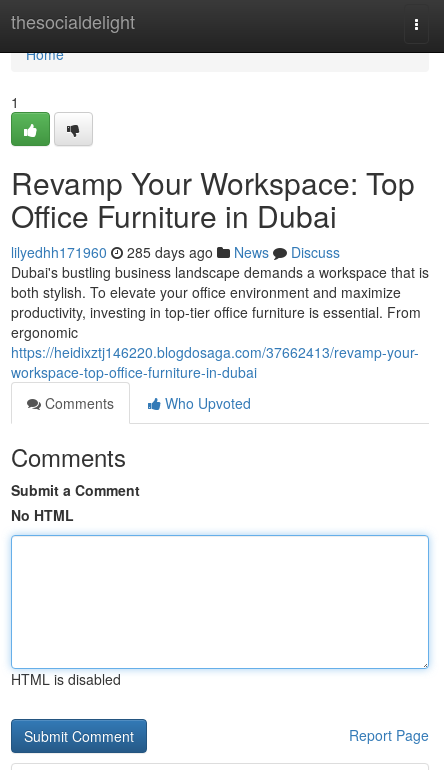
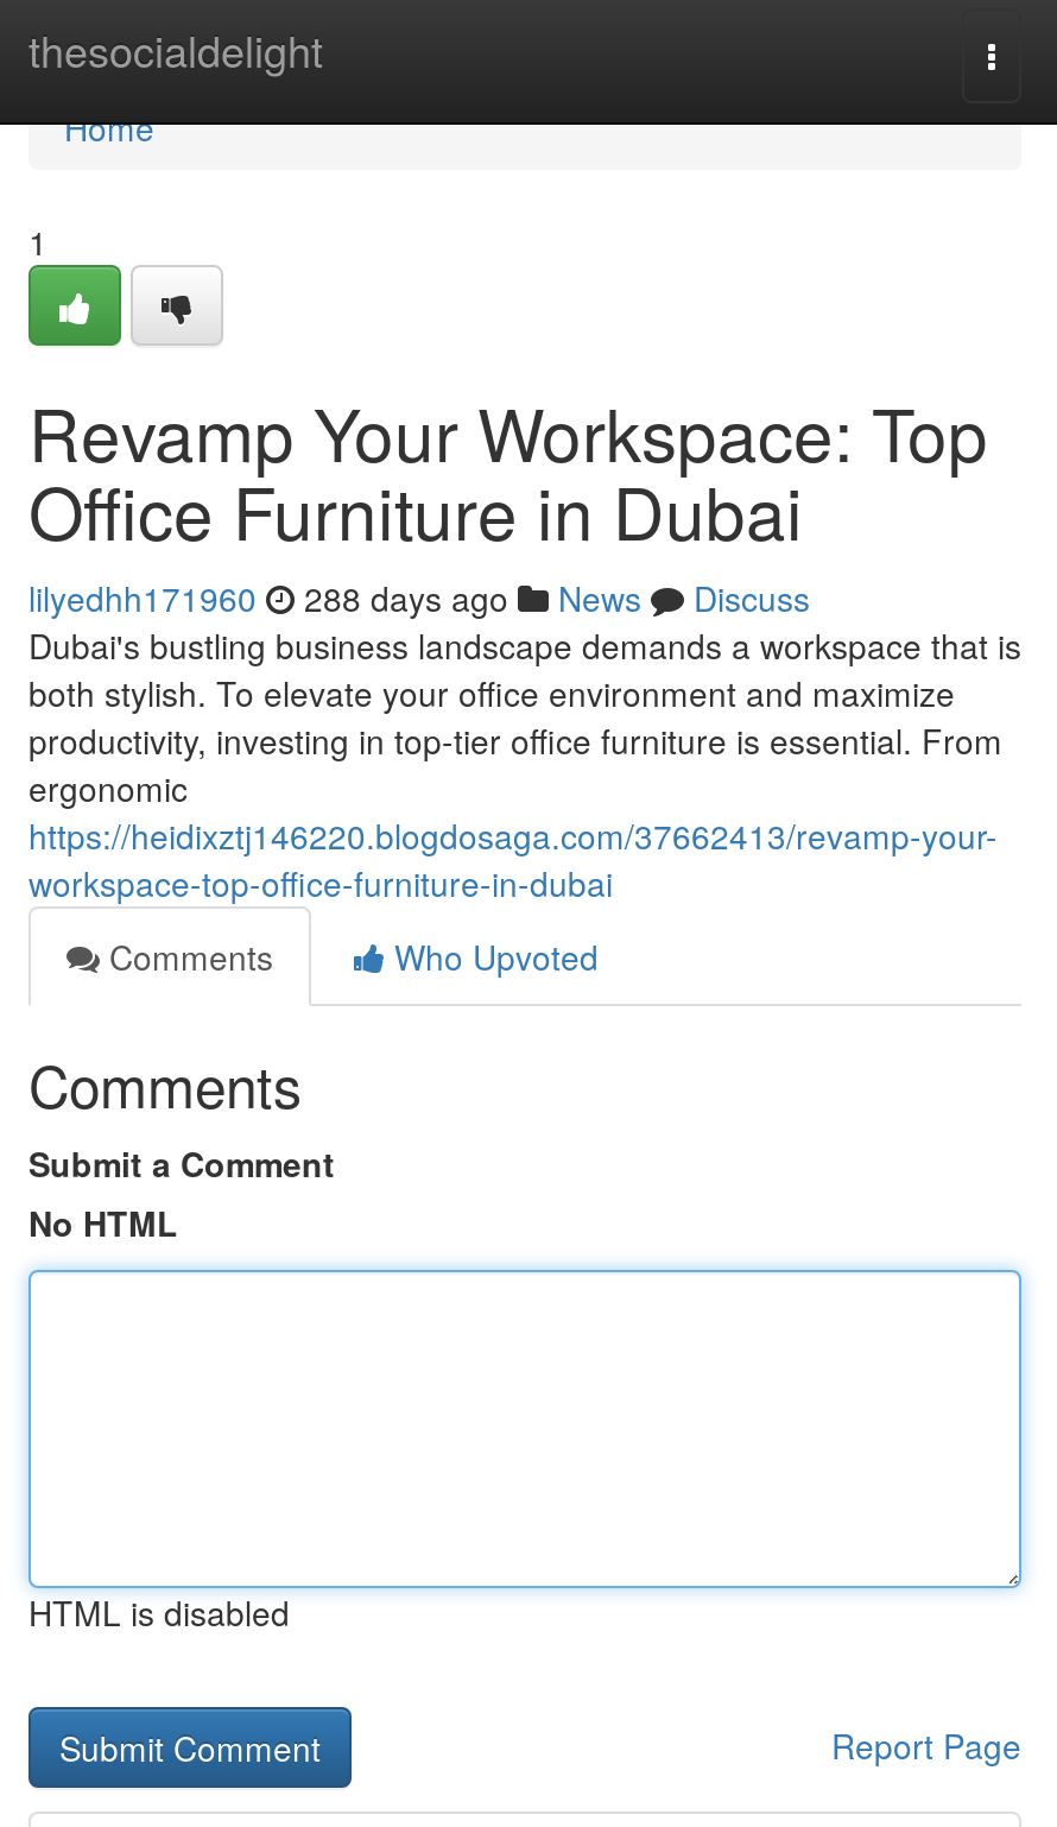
[11,242,340,262] lilyedhh171960 285 days ago News Discuss -> [29,574,810,621] lilyedhh171960 288 days ago News Discuss

